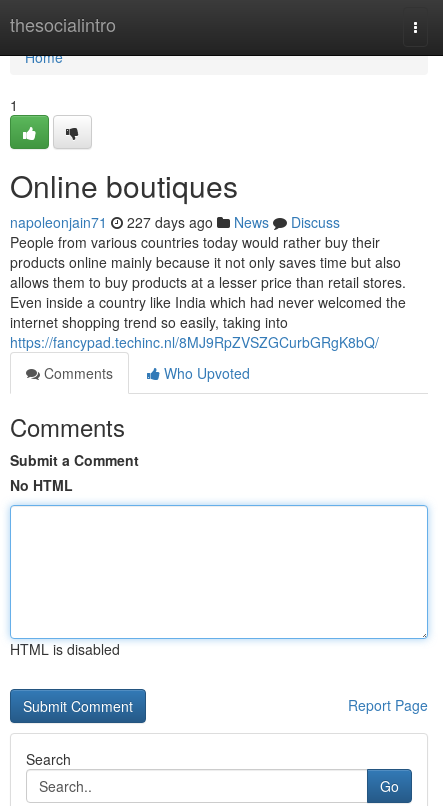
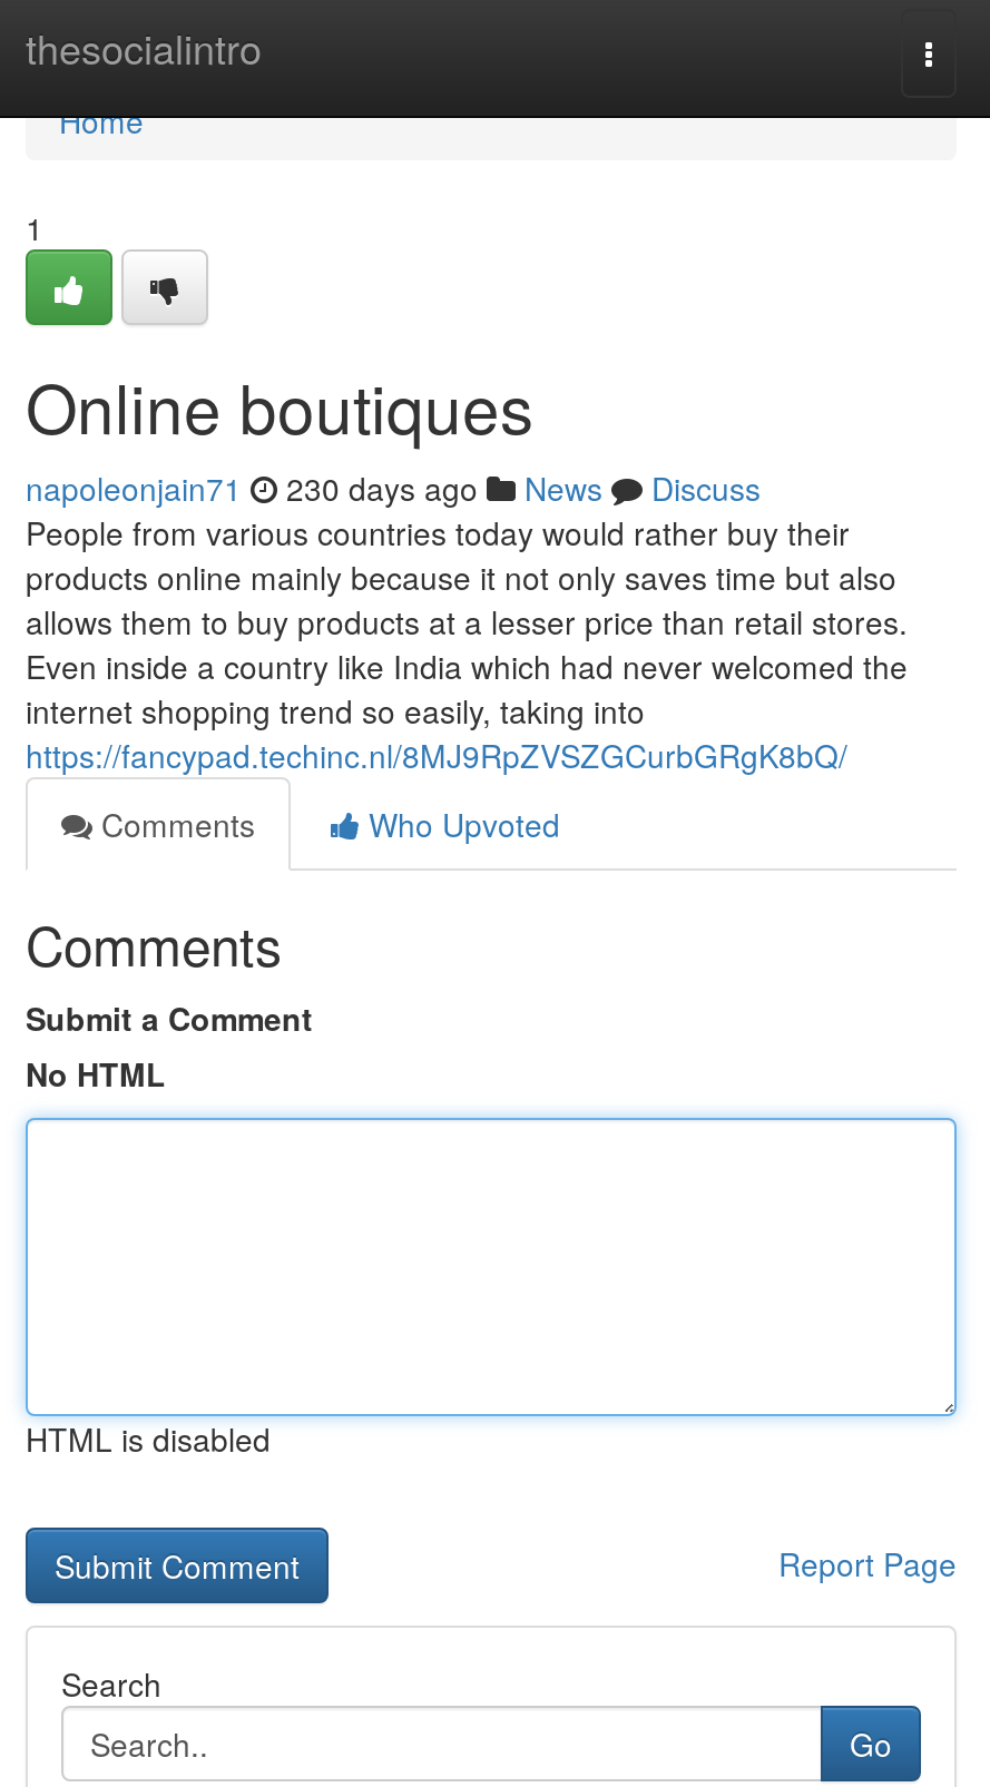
[10,212,340,232] napoleonjain71 227 days ago News Discuss -> [26,465,761,510] napoleonjain71 230 days ago News Discuss

